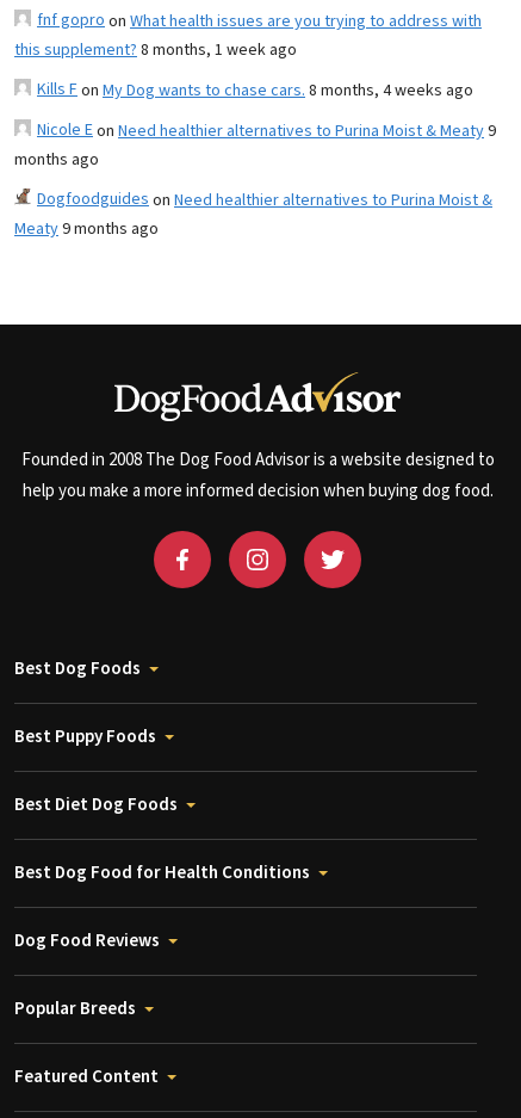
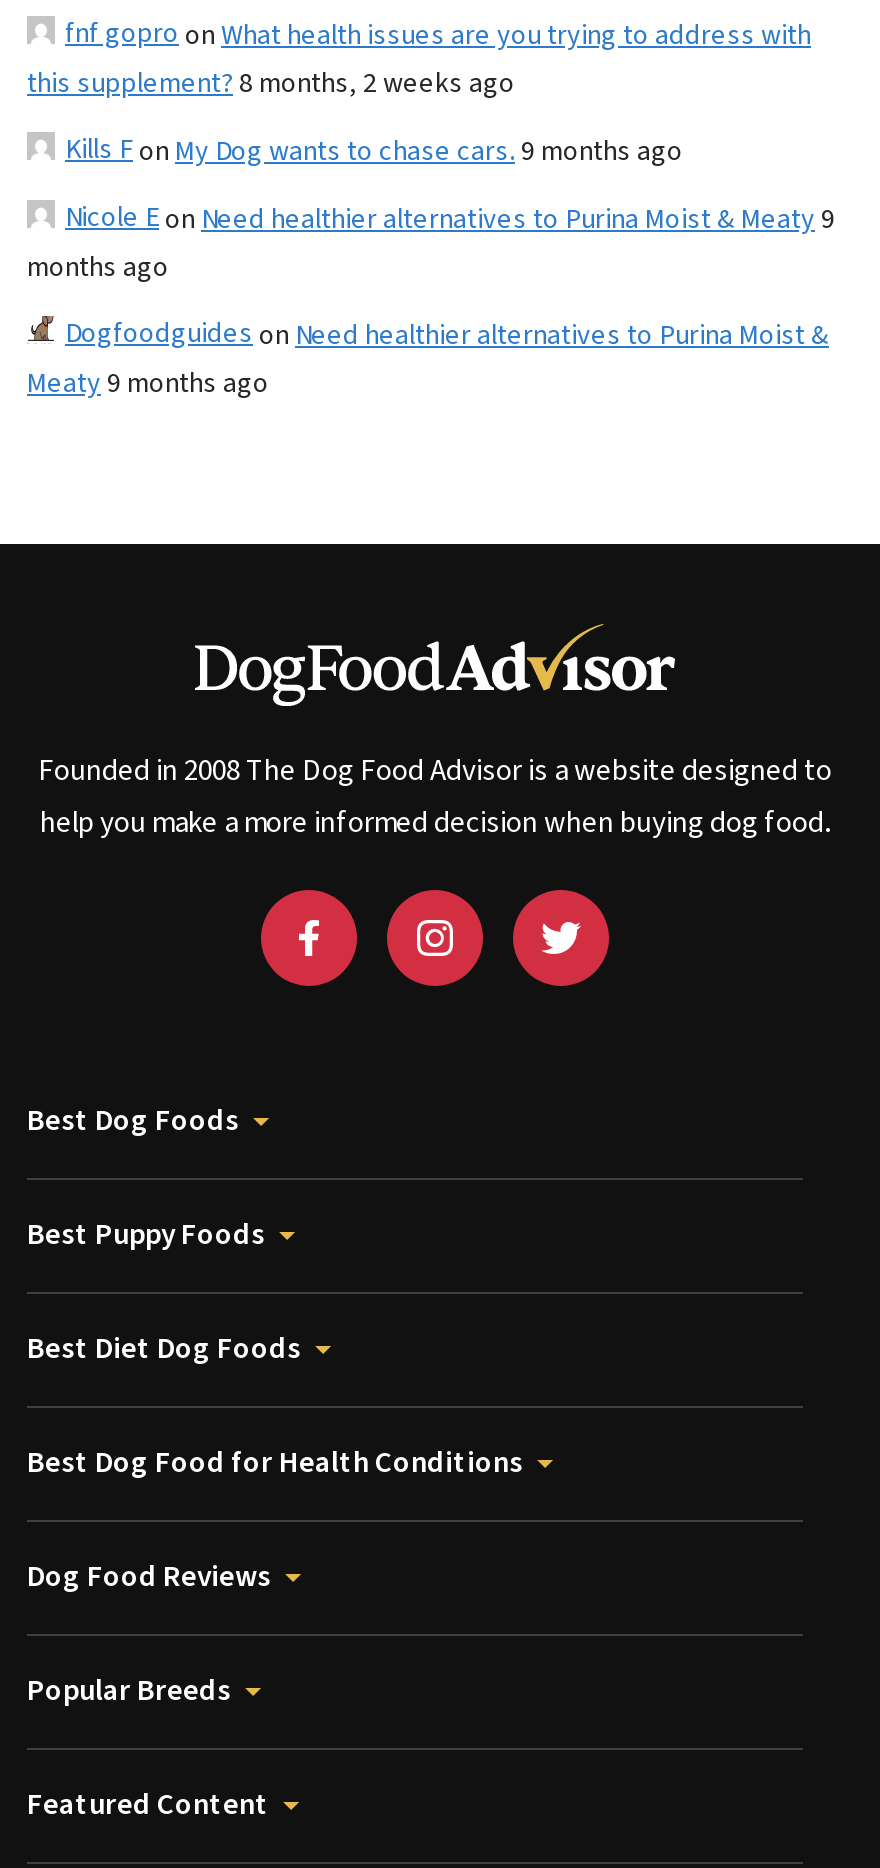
[14,38,297,62] this supplement? 8 months, 1 week ago -> [27,63,515,103] this supplement? 8 months, 2 weeks ago
[37,77,473,102] Kills Fon My Dog wants to chase cars. 8 months, 4 weeks ago -> [65,129,683,171] Kills Fon My Dog wants to chase cars. 9 months ago

